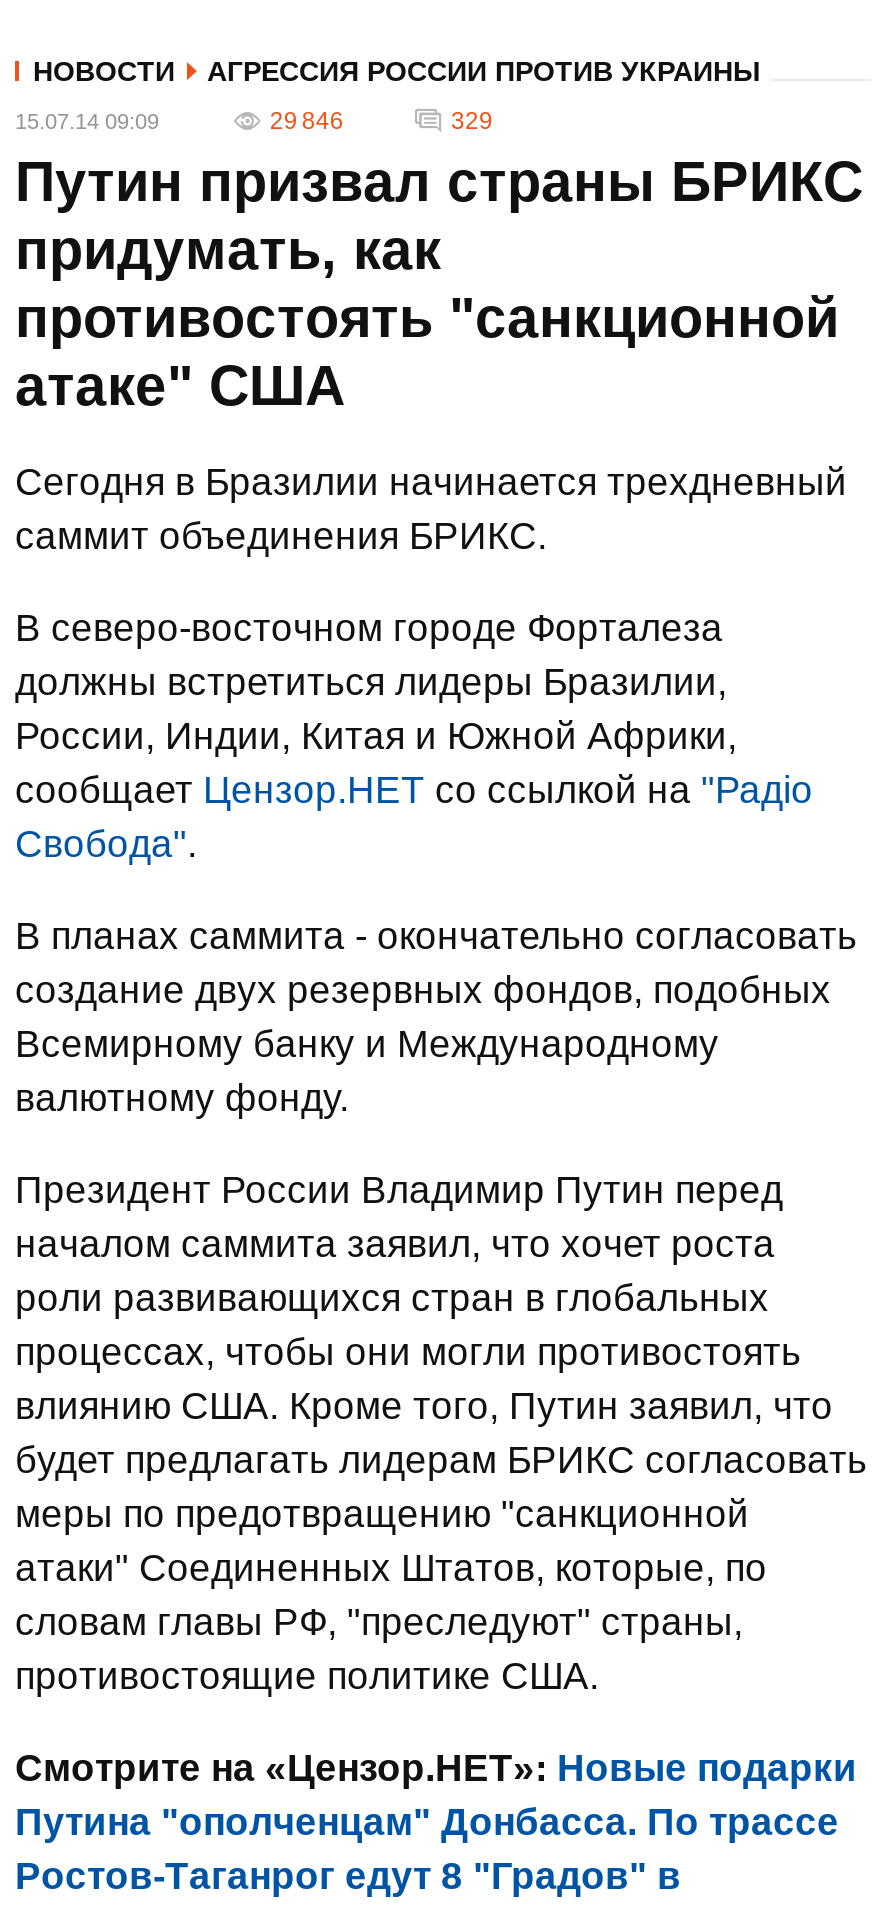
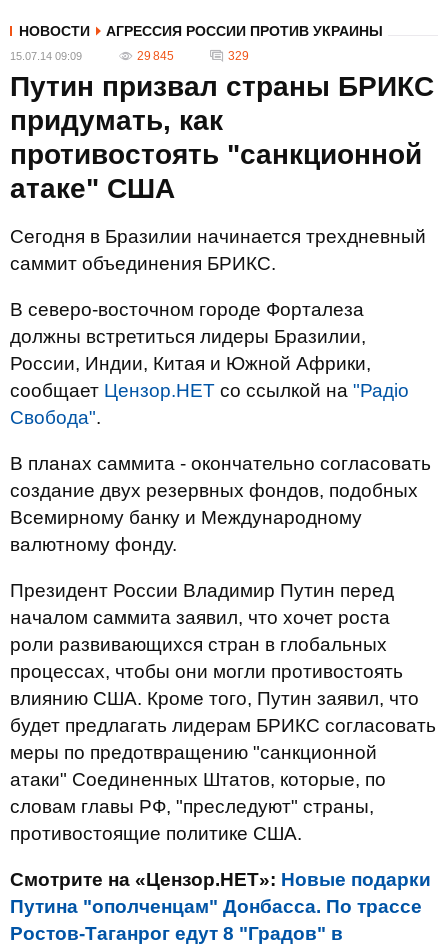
[270,107,344,135] 29 846 -> [137,49,174,63] 29 845

